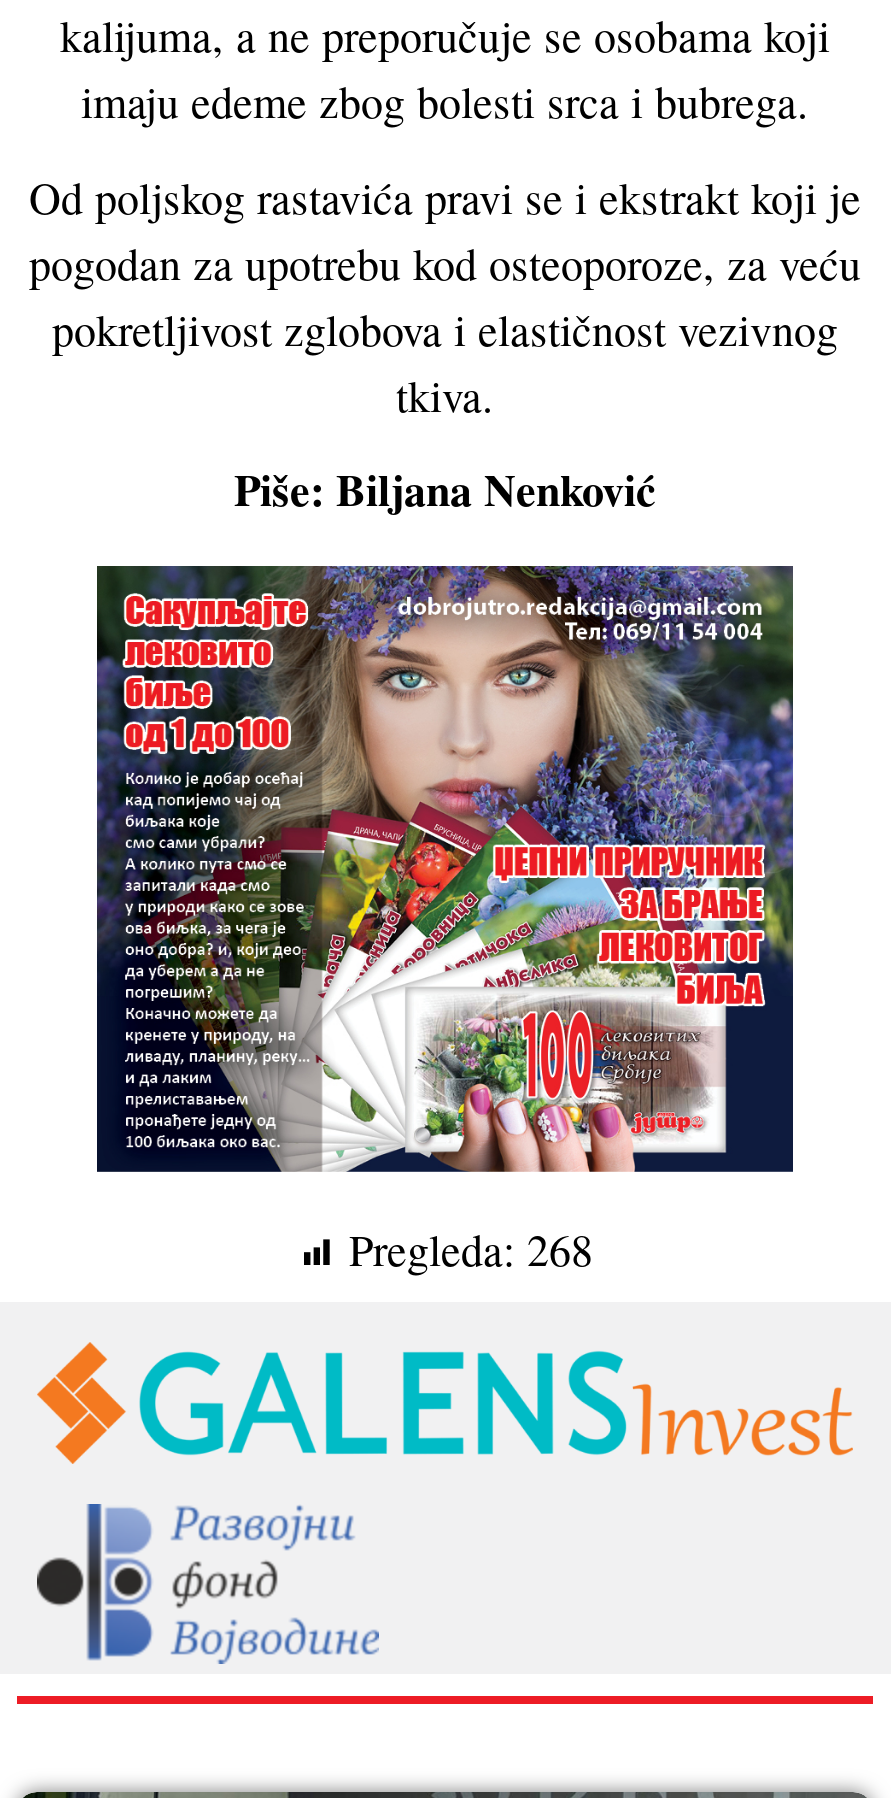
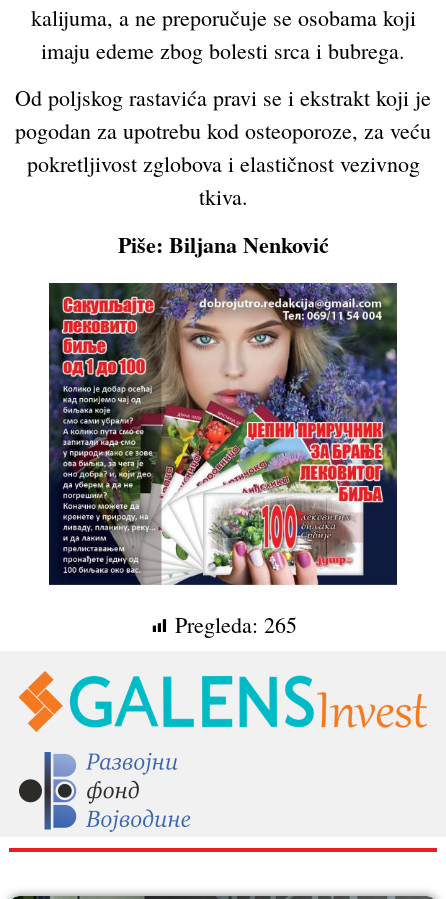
[349,1220,593,1278] Pregleda: 268 -> [175,610,297,639] Pregleda: 265

